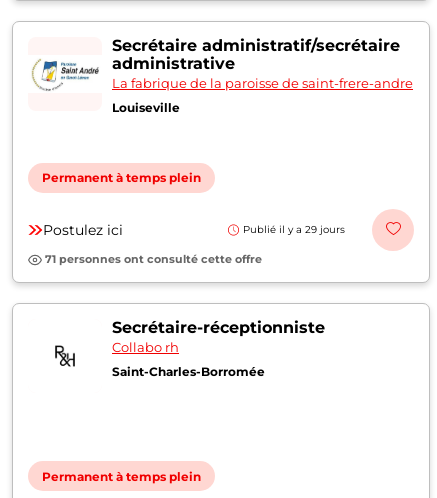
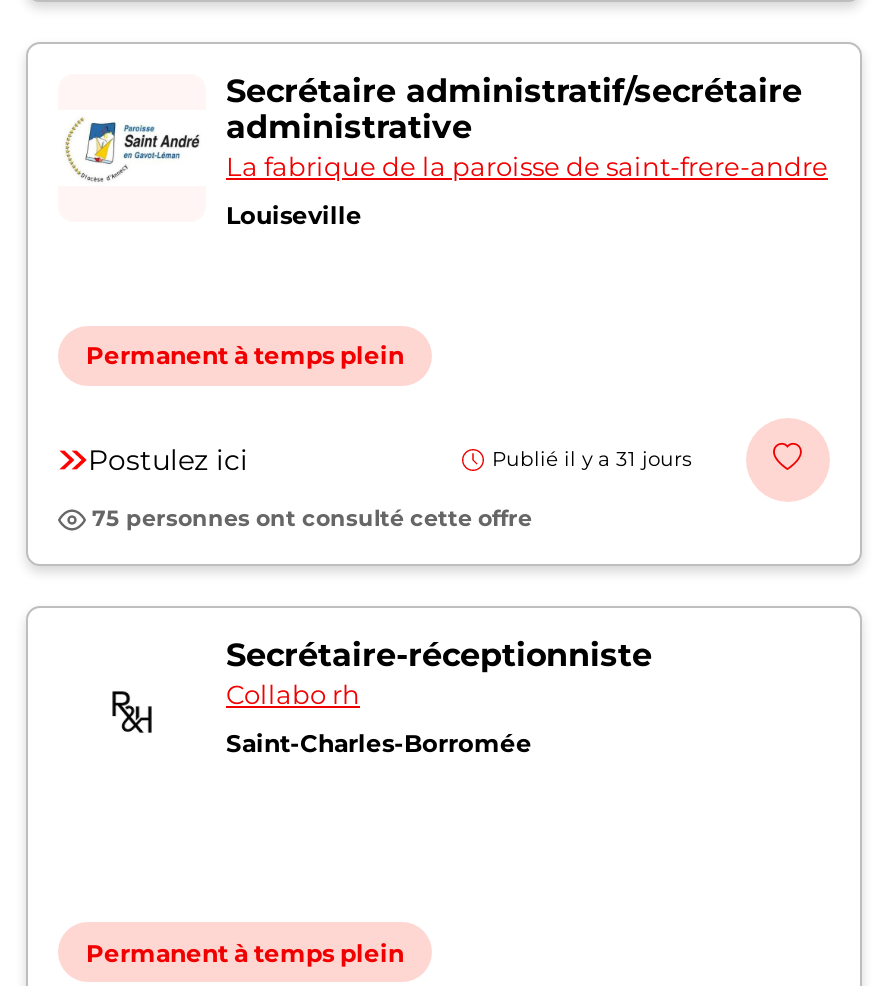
[243,223,345,236] Publié il y a 29 jours -> [492,447,692,473] Publié il y a 31 jours
[42,252,262,266] 71 personnes ont consulté cette offre -> [86,504,532,532] 75 personnes ont consulté cette offre

